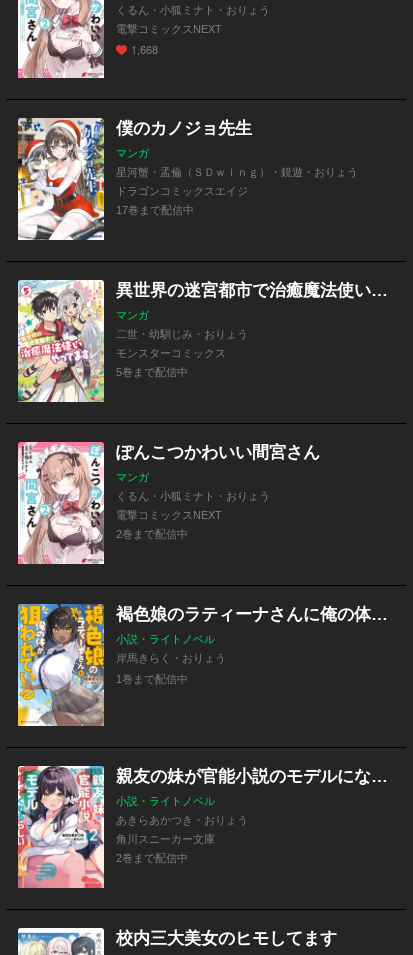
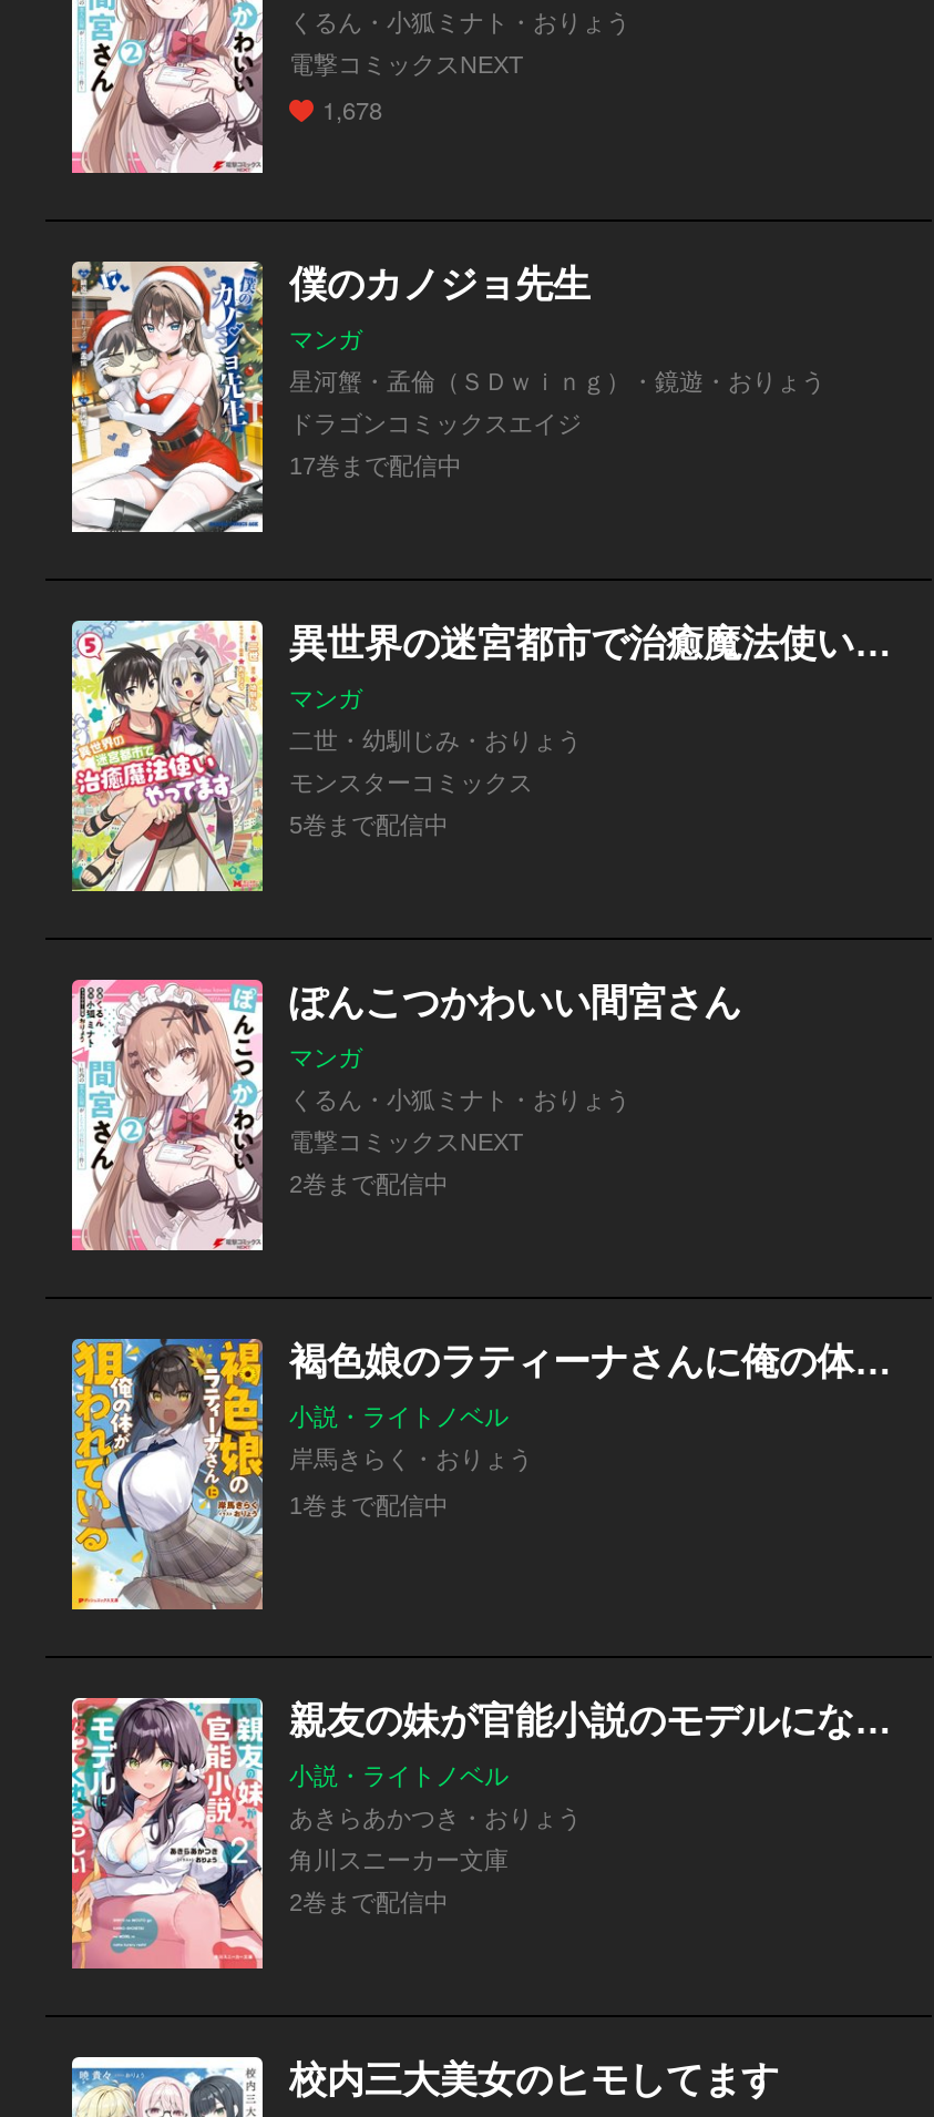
[131,41,158,57] 1,668 -> [322,91,382,126] 1,678

